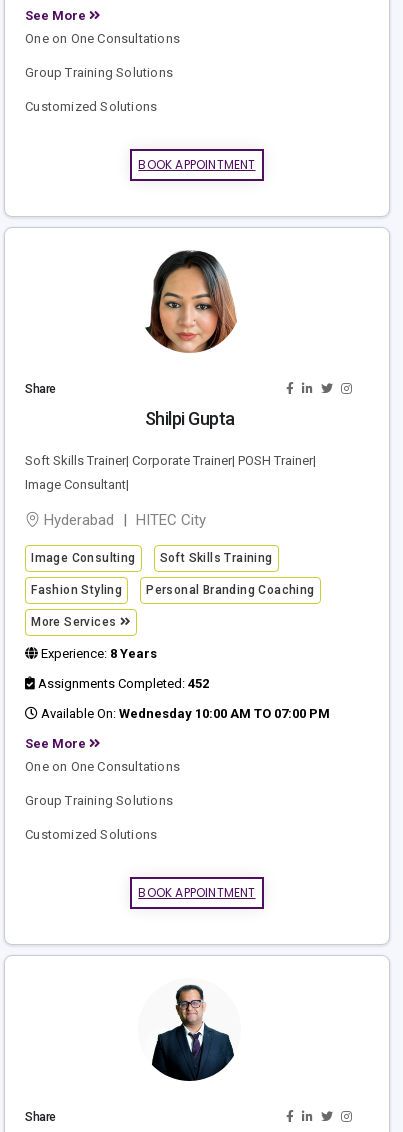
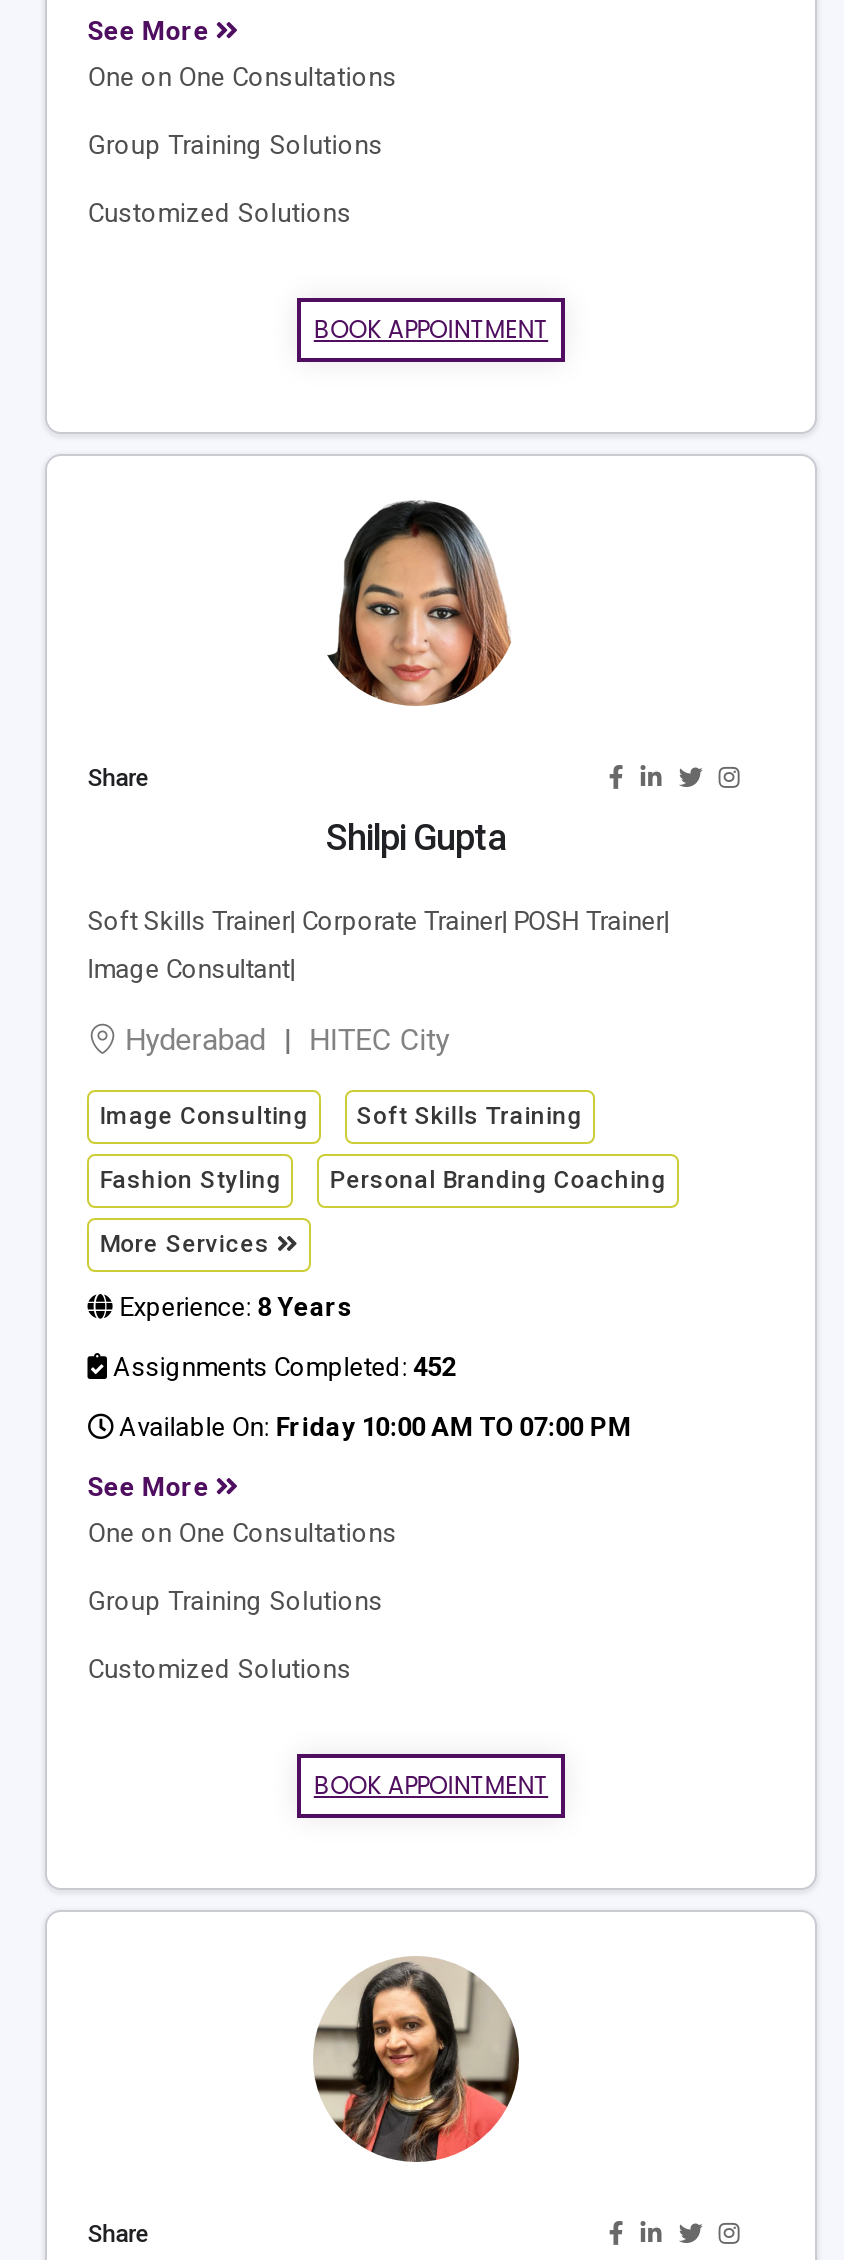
[38,706,330,721] Available On: Wednesday 10:00 AM TO 07:00 PM -> [113,1413,631,1443] Available On: Friday 10:00 AM TO 07:00 PM
[139,979,241,1082] [image] -> [313,1956,521,2164] [image]

